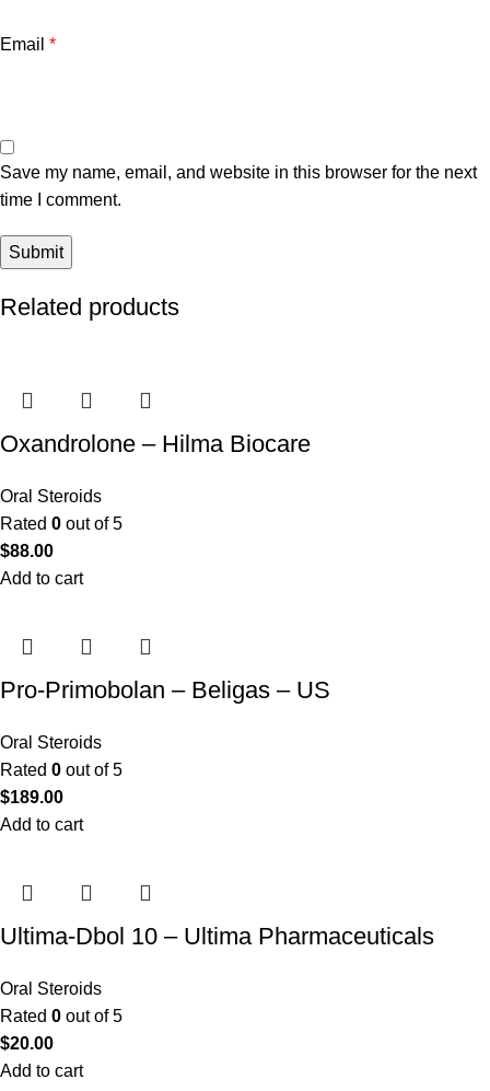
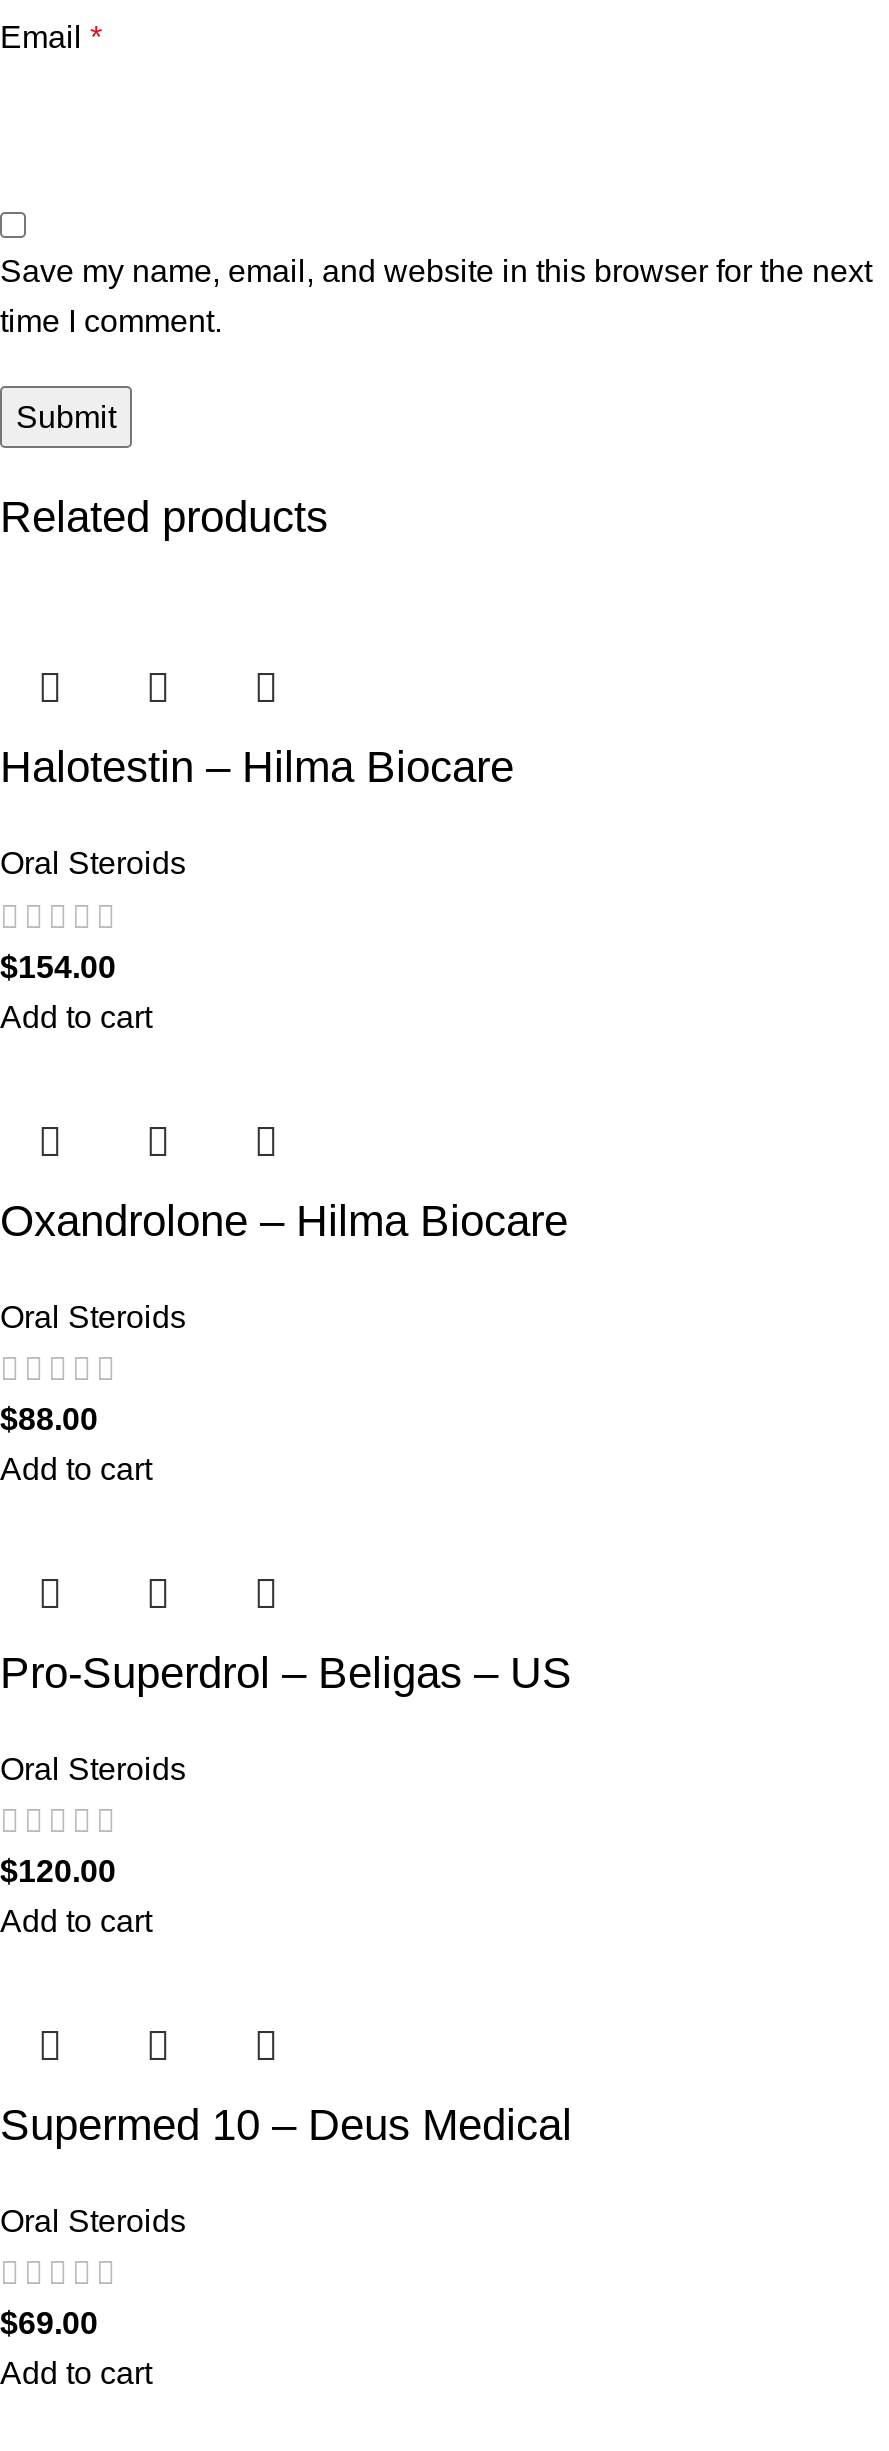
none -> [0,743,514,1033] Halotestin – Hilma Biocare | Oral Steroids | $154.00 | Add to cart
[0,515,122,533] Rated 0 out of 5 -> none
[0,677,330,704] Pro-Primobolan – Beligas – US -> [0,1648,572,1698] Pro-Superdrol – Beligas – US
[0,761,122,807] Rated 0 out of 5 | $189.00 -> [0,1854,116,1888] $120.00
[0,923,434,950] Ultima-Dbol 10 – Ultima Pharmaceuticals -> [0,2100,572,2150] Supermed 10 – Deus Medical
[0,1007,122,1053] Rated 0 out of 5 | $20.00 -> [0,2307,98,2341] $69.00

